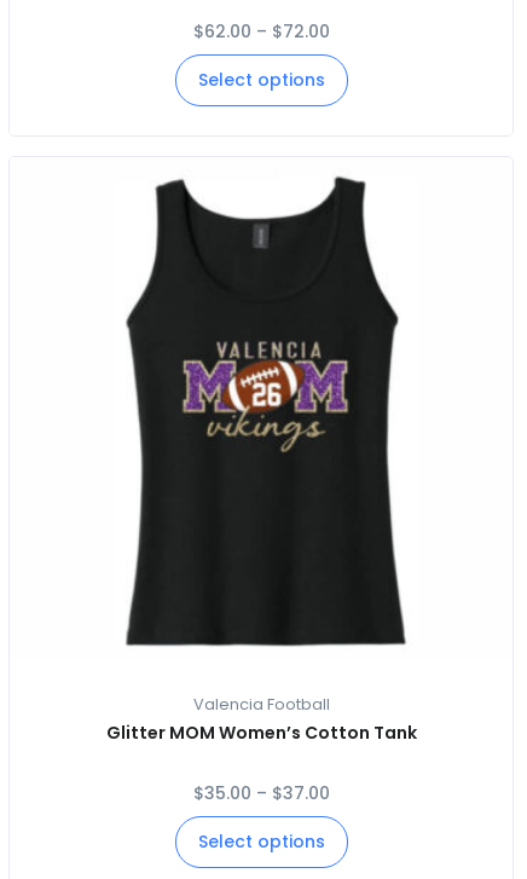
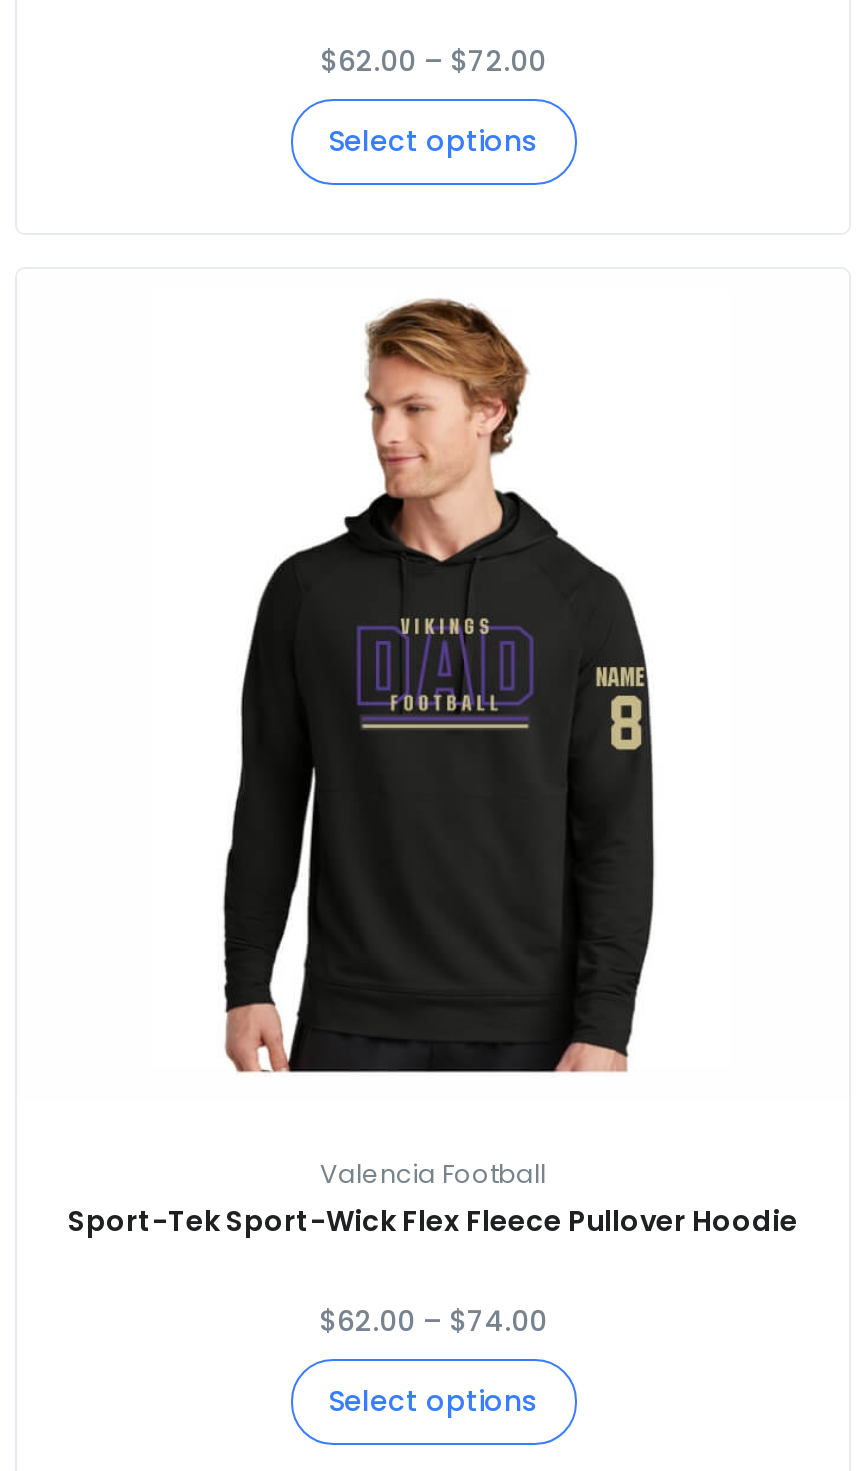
[124,175,407,647] [image] -> [209,297,671,1077] [image]
[106,720,416,745] Glitter MOM Women’s Cotton Tank -> [68,1201,798,1241] Sport-Tek Sport-Wick Flex Fleece Pullover Hoodie
[193,781,329,805] $35.00 – $37.00 -> [319,1301,547,1341] $62.00 – $74.00

